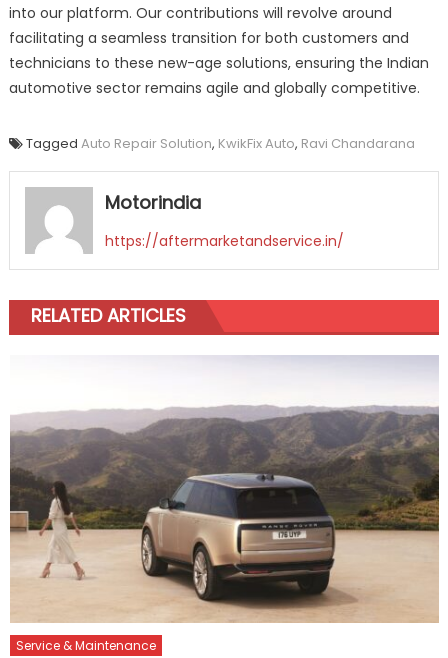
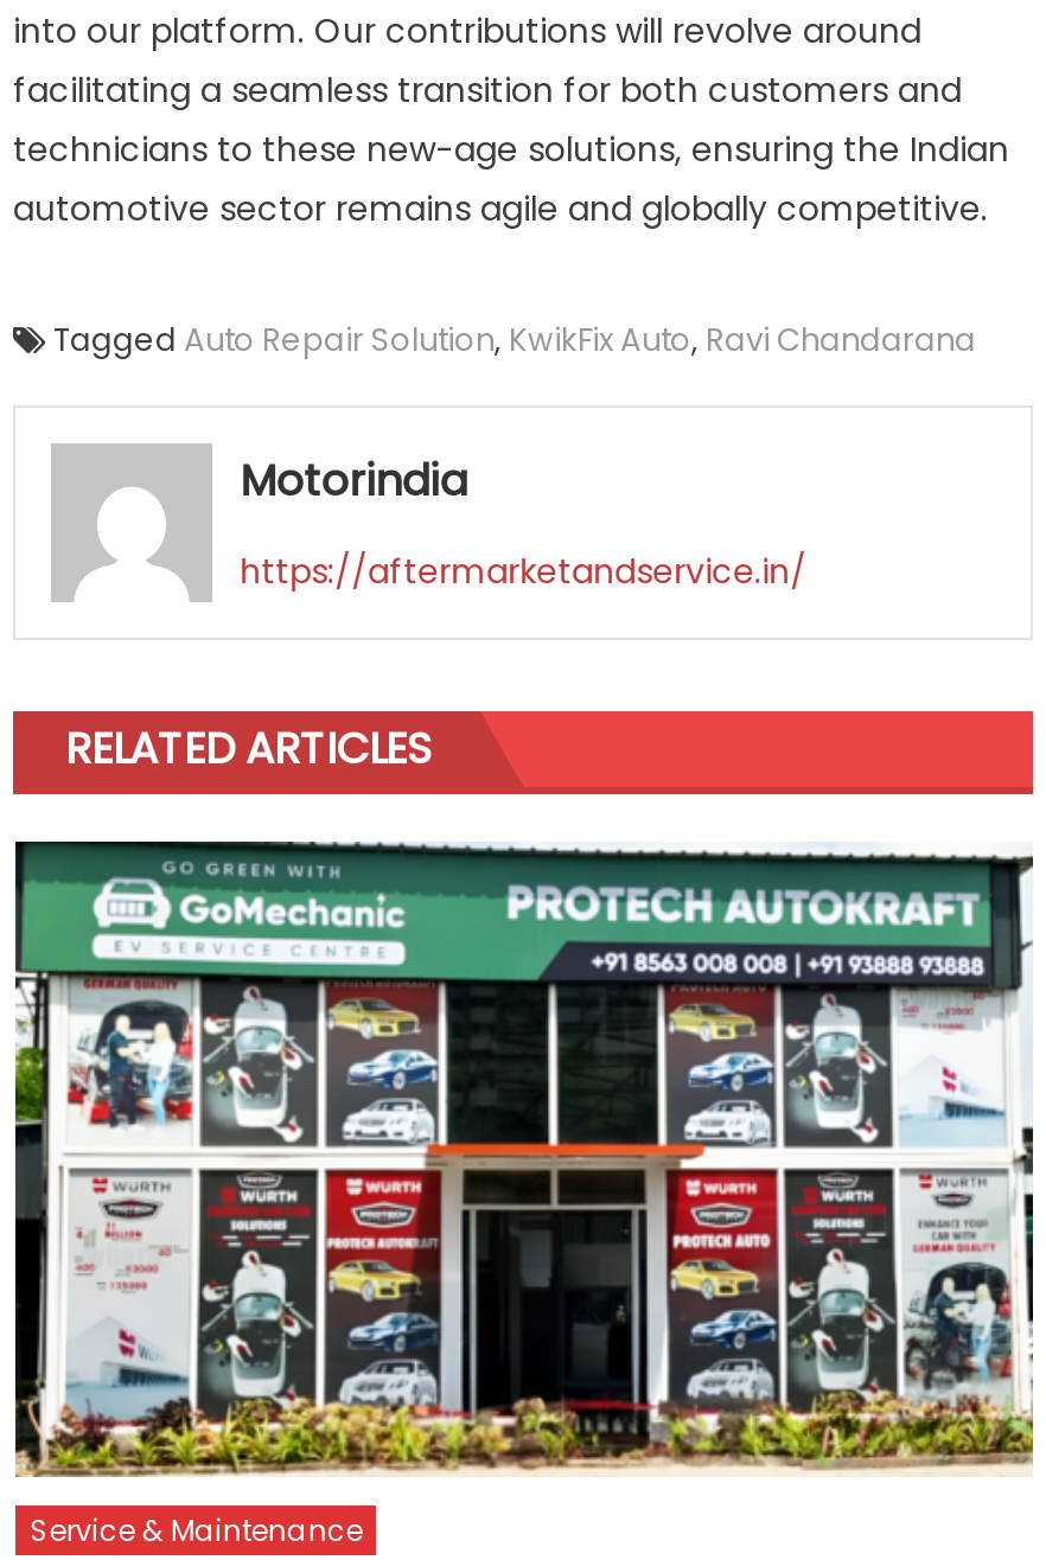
[9,355,440,623] [image] -> [13,839,1035,1477] [image]

